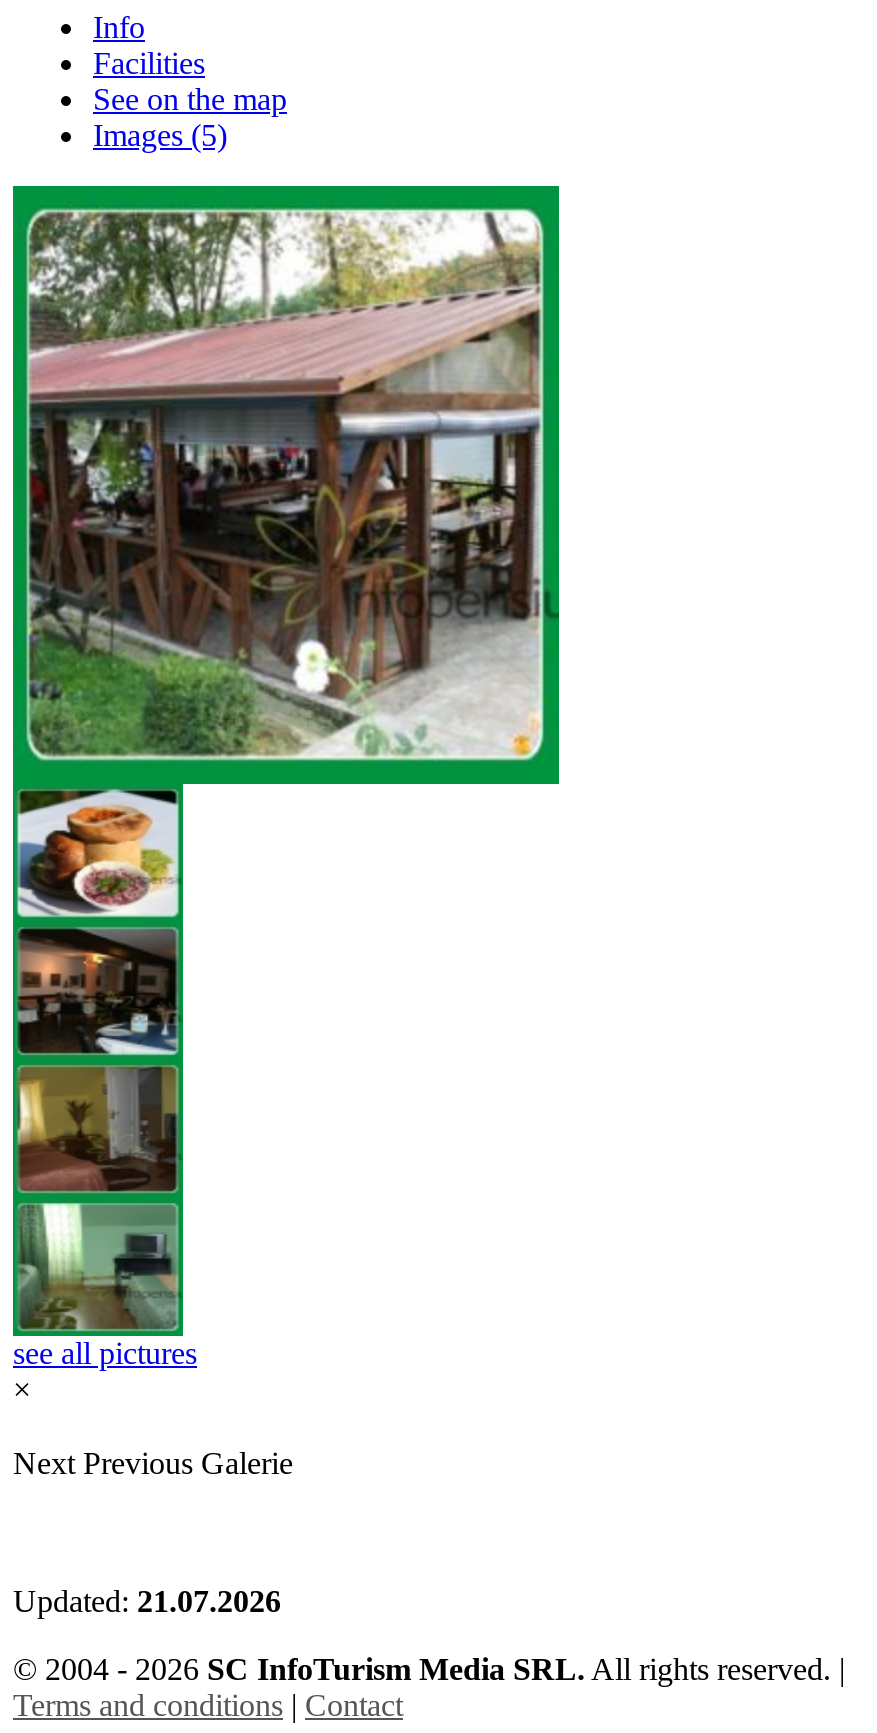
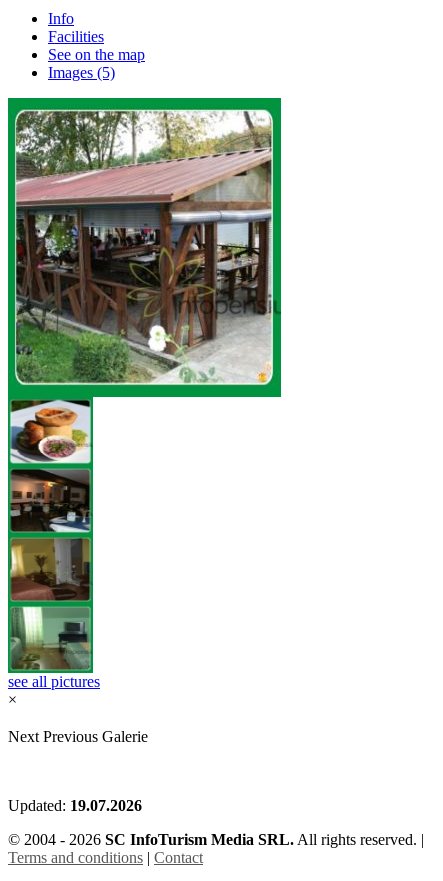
[13,1584,281,1618] Updated: 21.07.2026 -> [8,797,142,814] Updated: 19.07.2026

